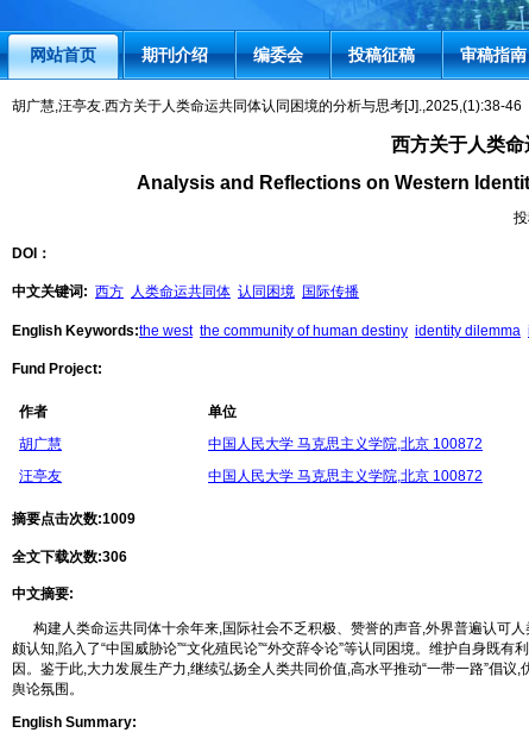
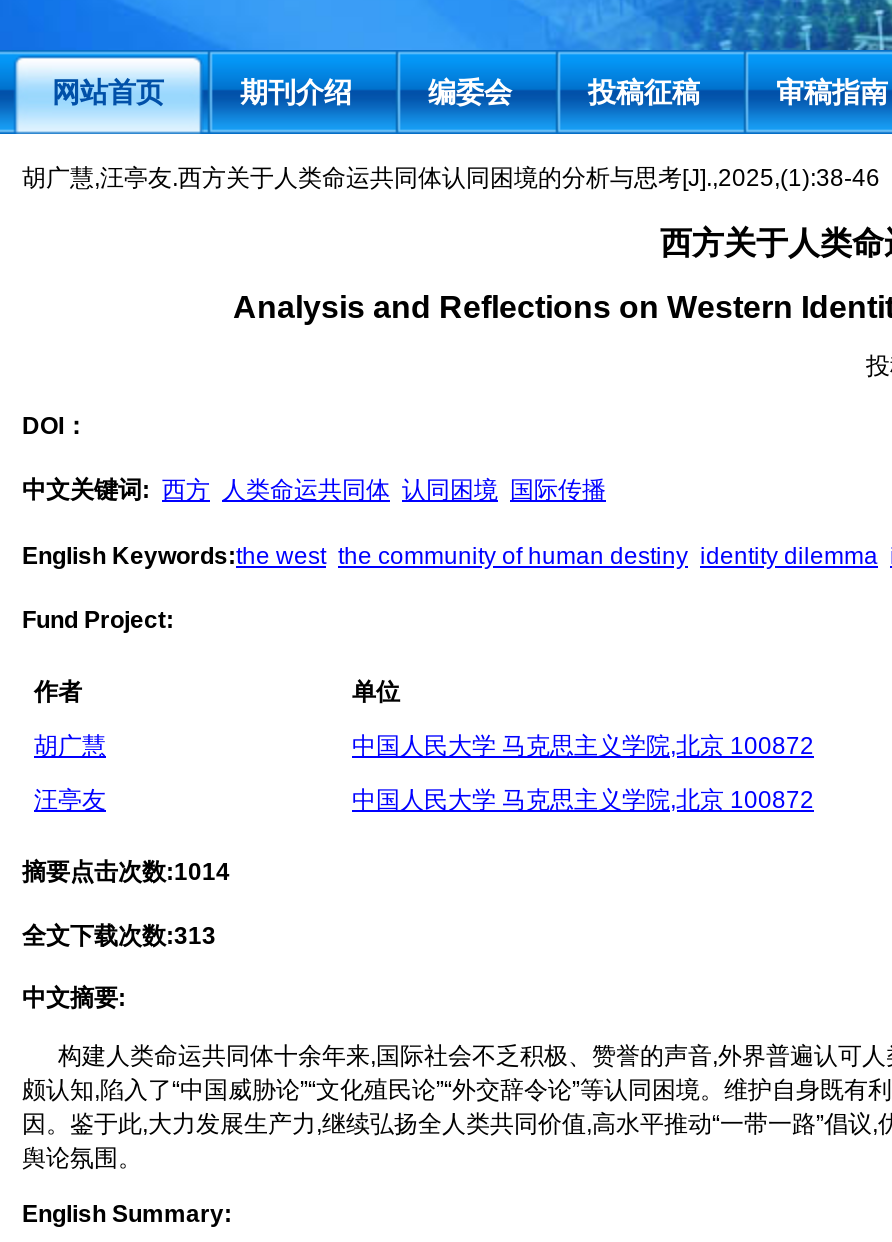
[12,511,136,527] 摘要点击次数:1009 -> [22,858,230,886] 摘要点击次数:1014
[12,549,127,565] 全文下载次数:306 -> [22,922,216,950] 全文下载次数:313

